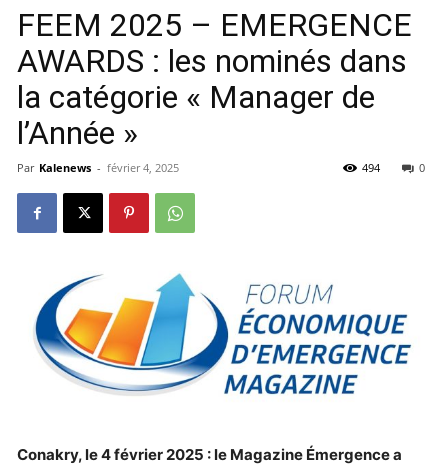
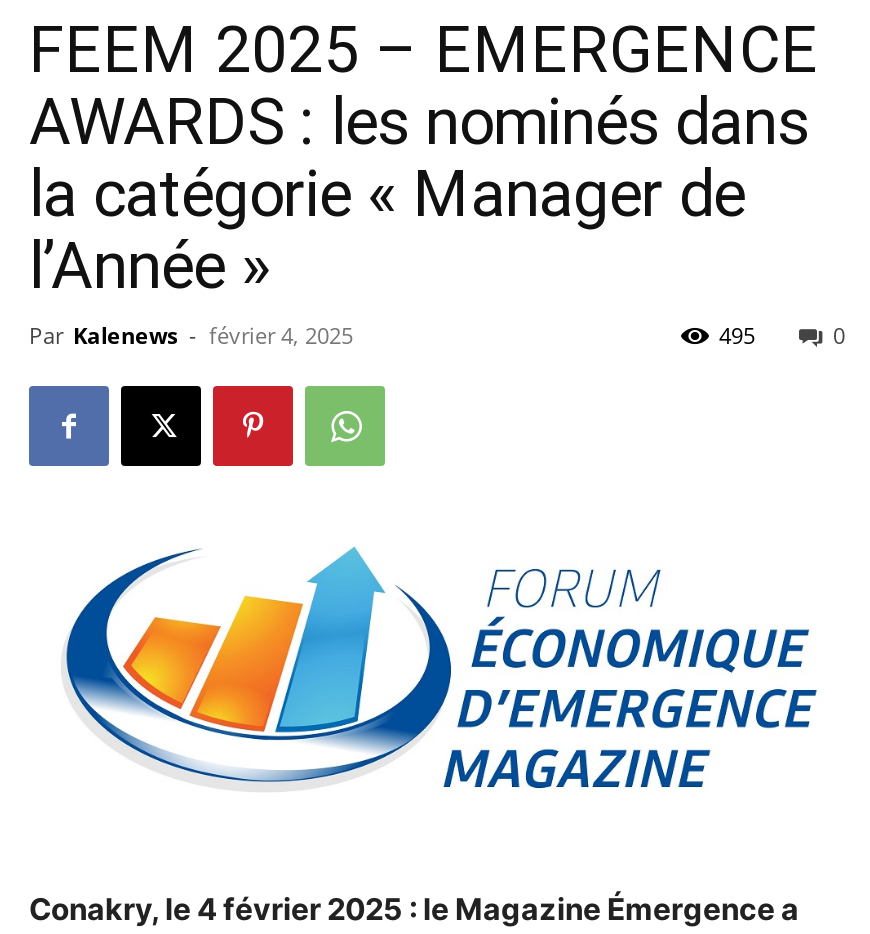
[362,160,380,175] 494 -> [719,320,755,350] 495

